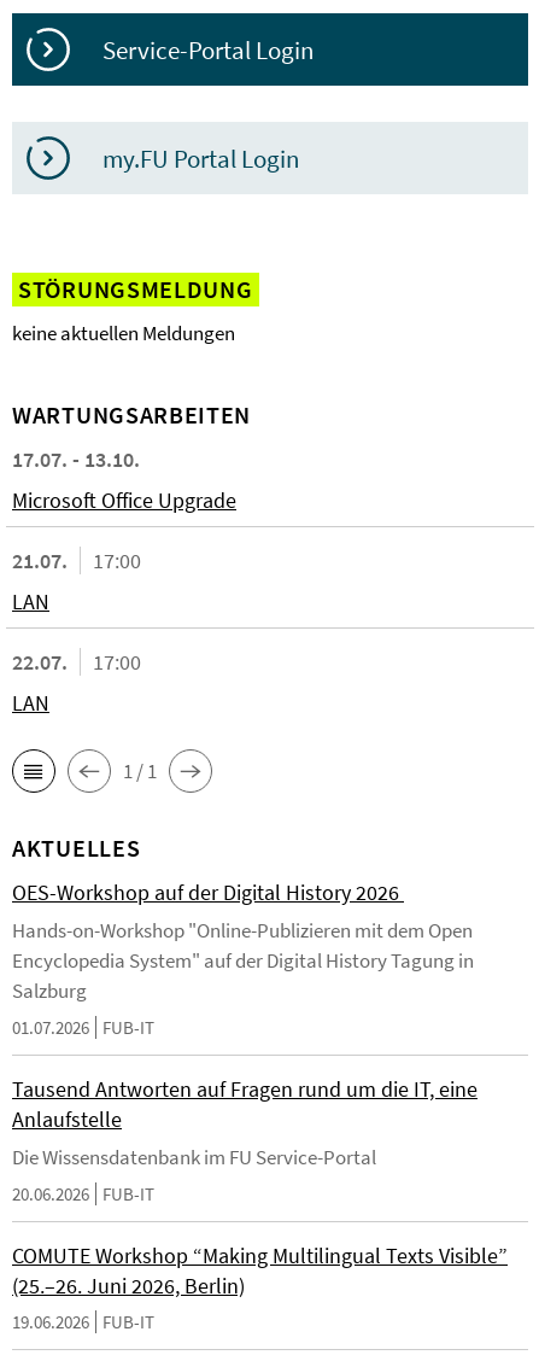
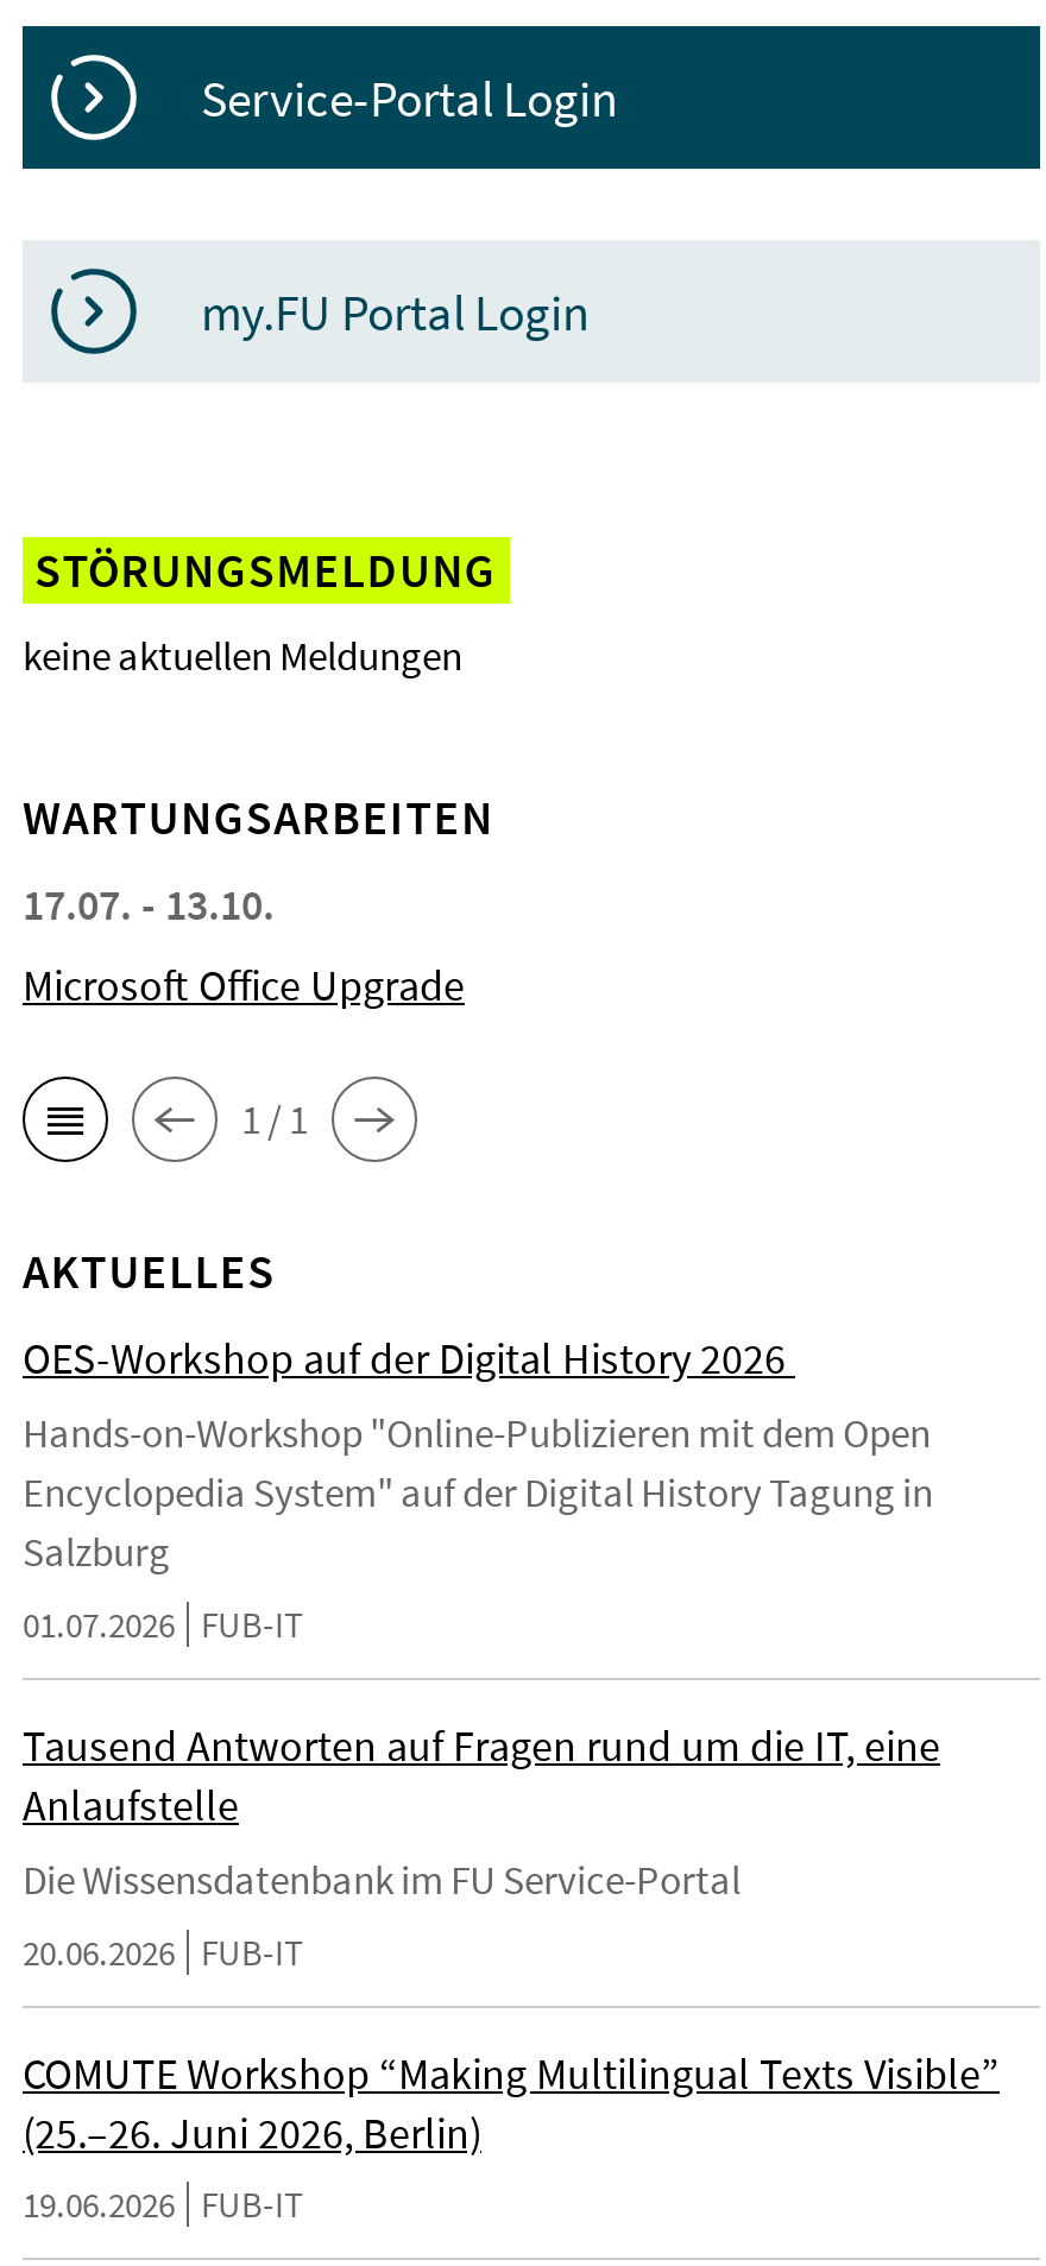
[12,547,141,717] 21.07. | 17:00 | LAN | 22.07. | 17:00 | LAN -> none

